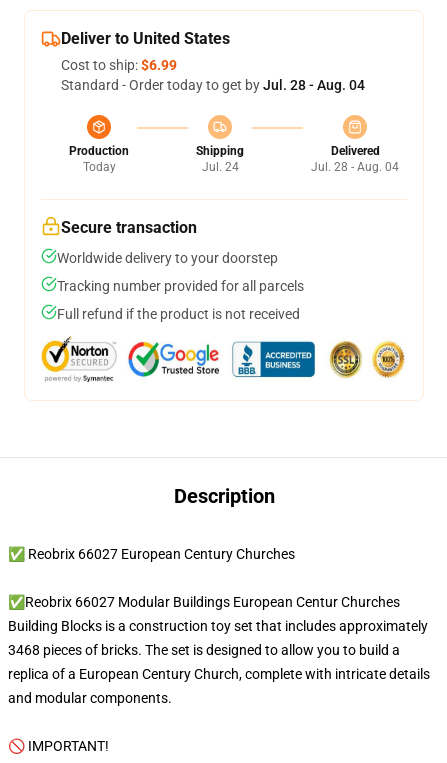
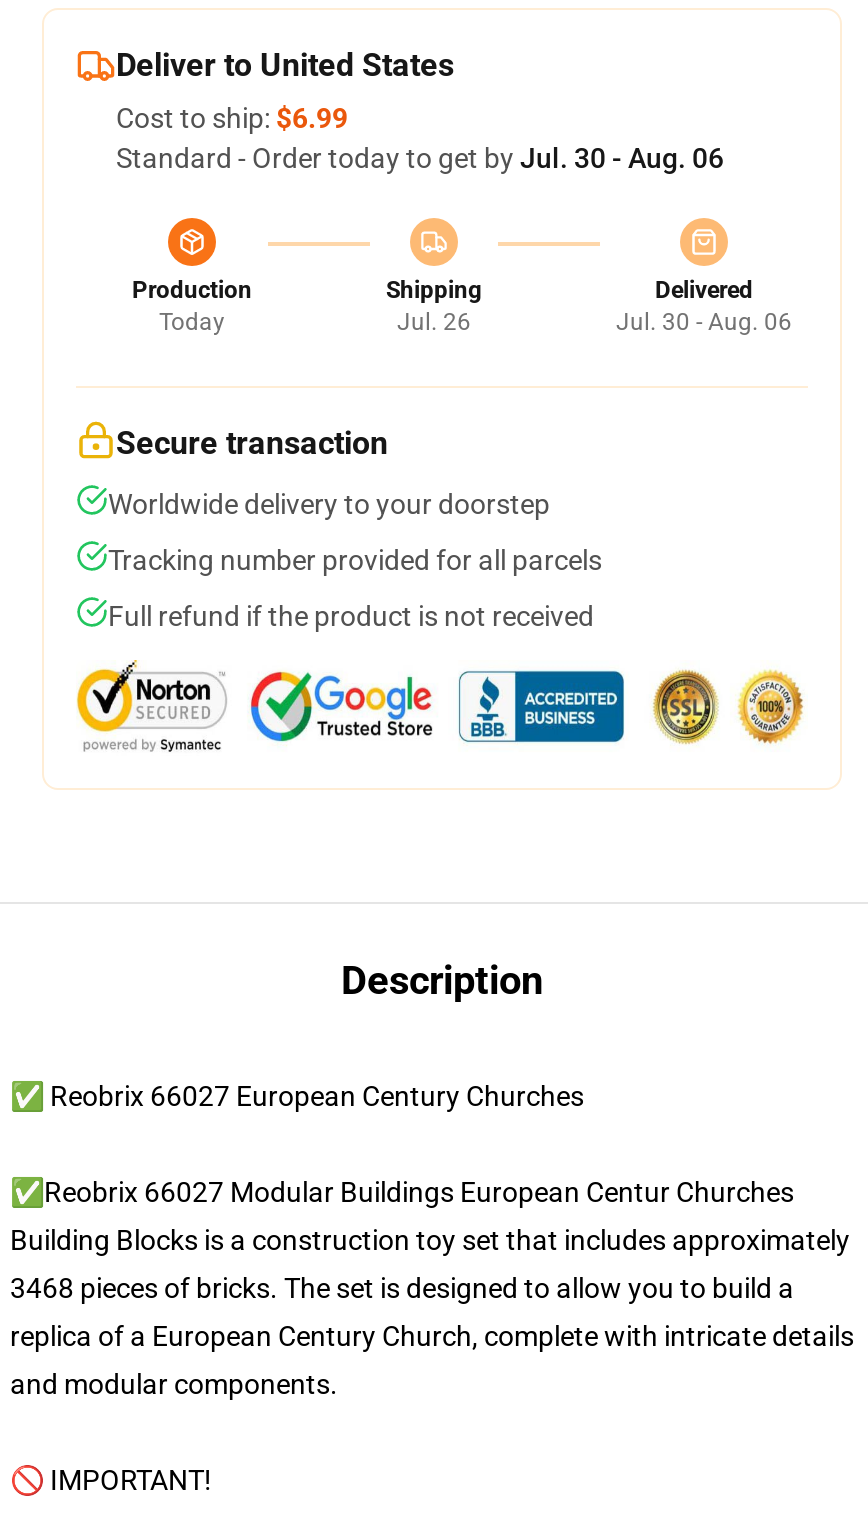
[61,77,365,93] Standard - Order today to get by Jul. 28 - Aug. 04 -> [116,142,724,174] Standard - Order today to get by Jul. 30 - Aug. 06
[201,160,238,174] Jul. 24 -> [397,308,471,336] Jul. 26
[311,160,399,174] Jul. 28 - Aug. 04 -> [616,308,792,336] Jul. 30 - Aug. 06

